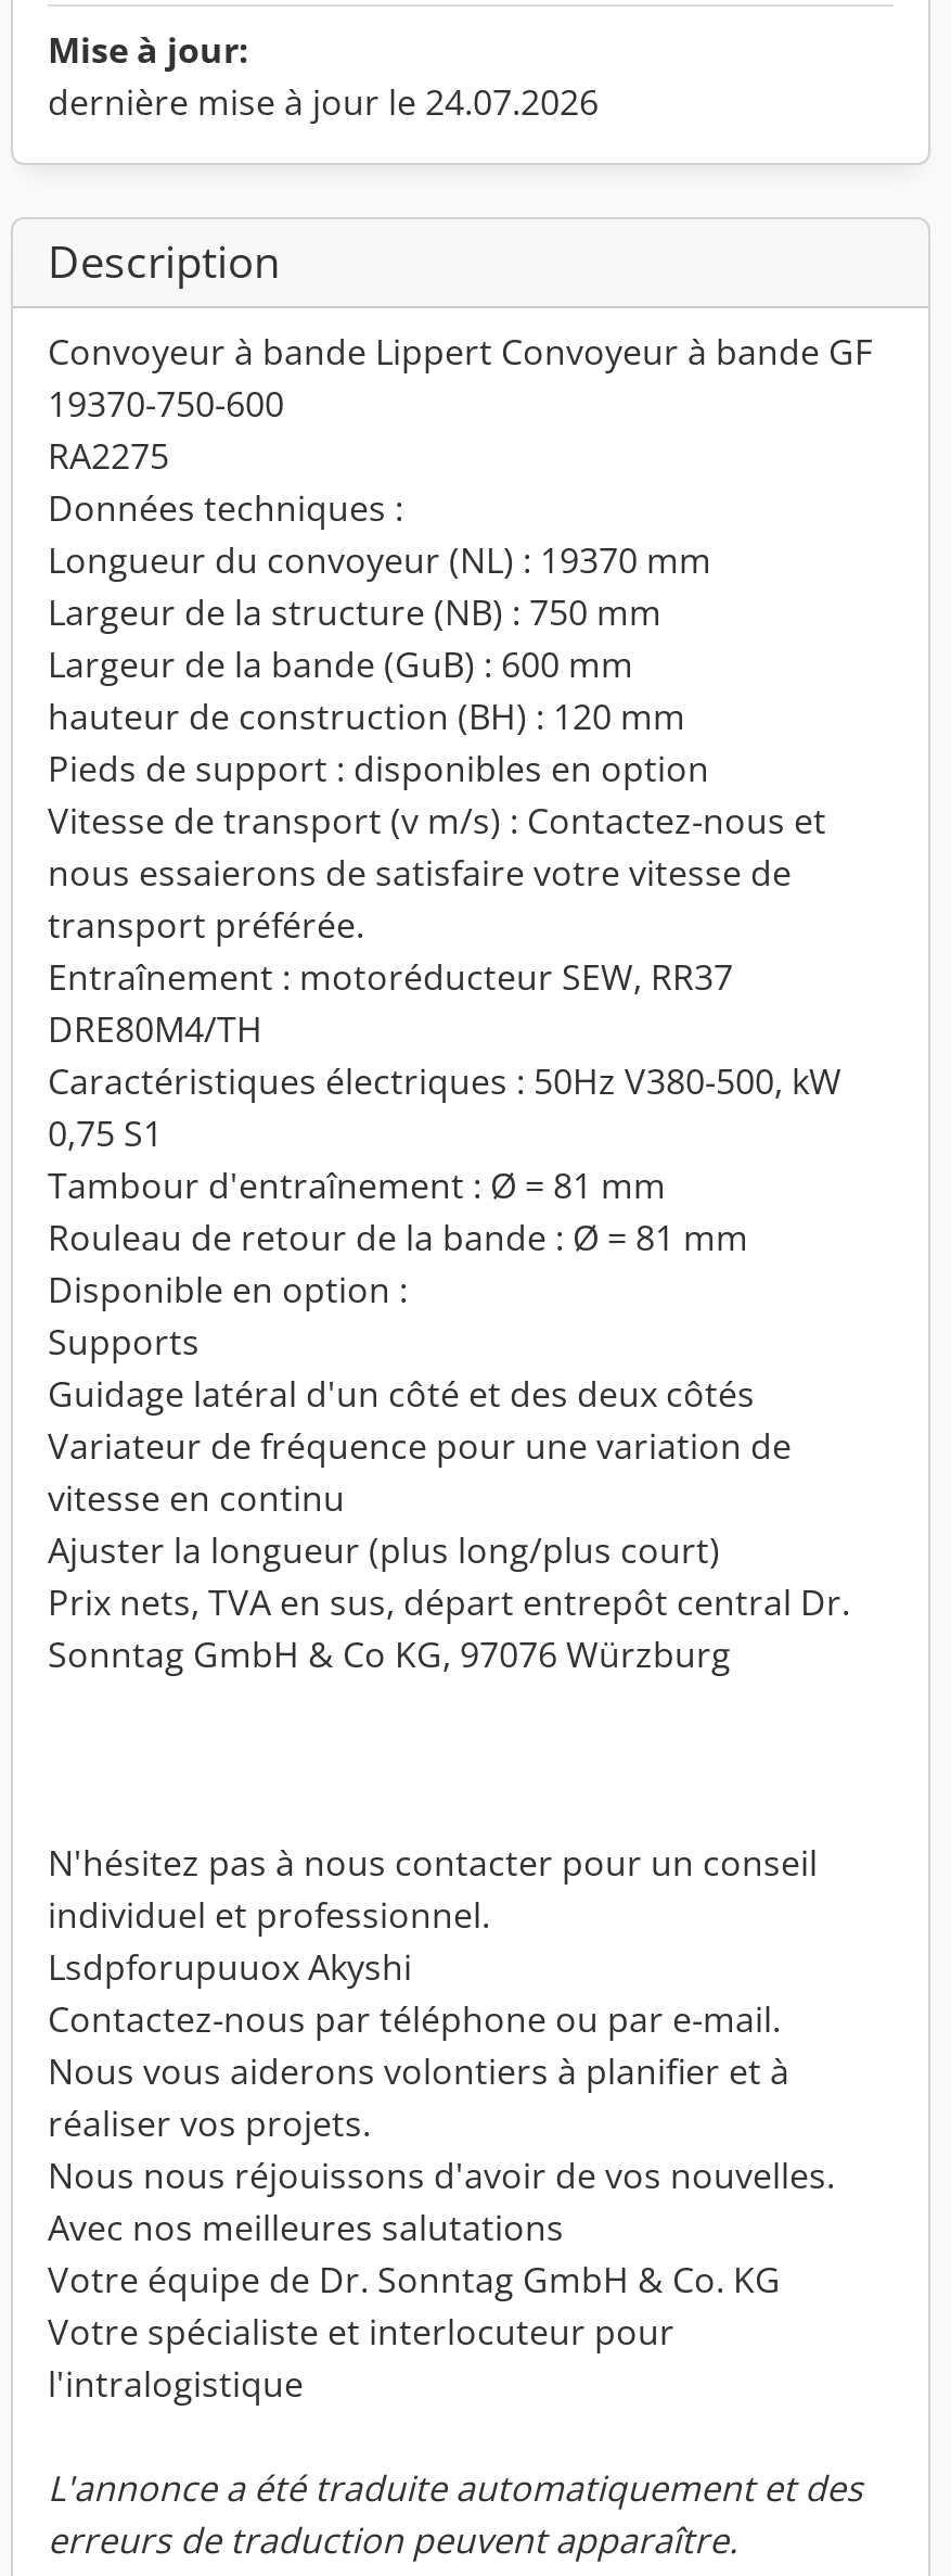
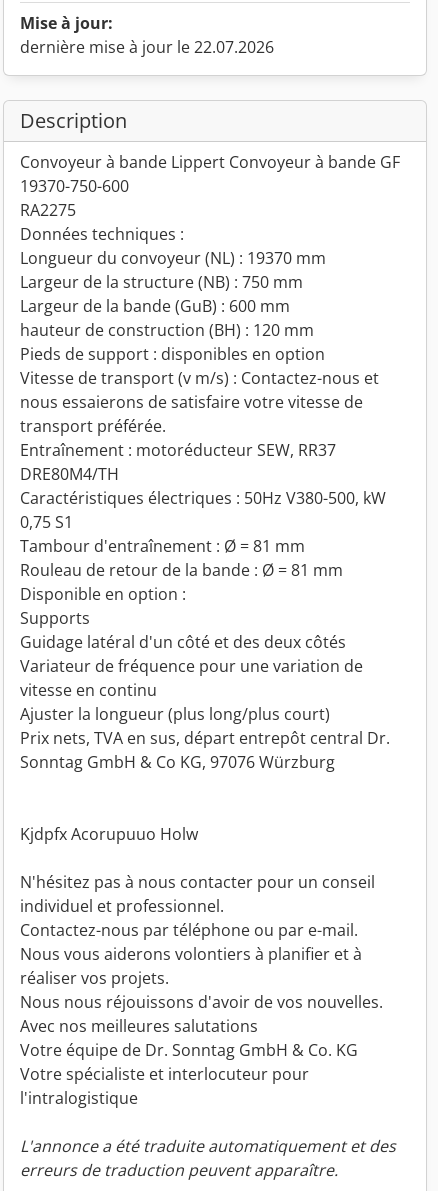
[48,78,599,126] dernière mise à jour le 24.07.2026 -> [20,36,274,58] dernière mise à jour le 22.07.2026
none -> [20,823,198,845] Kjdpfx Acorupuuo Holw
moved [48,1839,818,1939] -> [20,871,375,917]: N'hésitez pas à nous contacter pour un conseil | individuel et professionnel.
[48,1943,412,1991] Lsdpforupuuox Akyshi -> none

